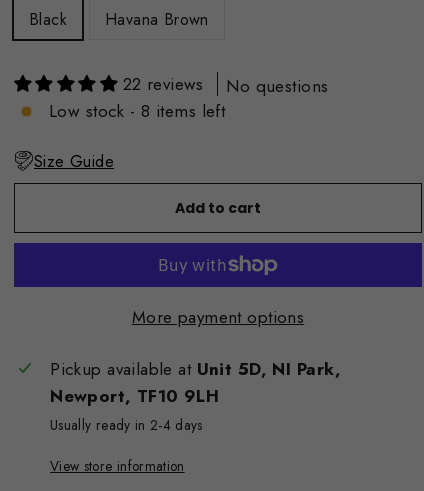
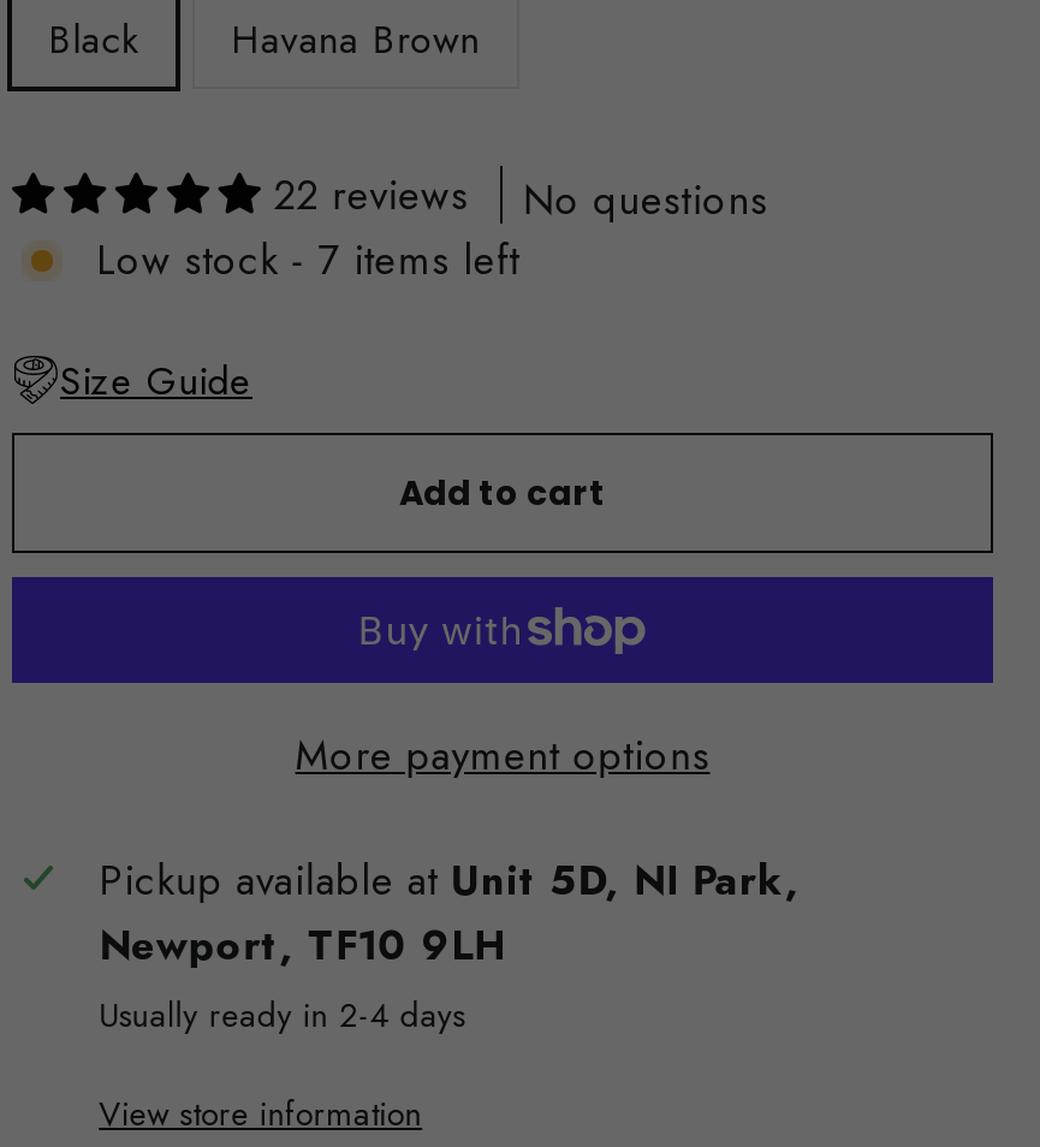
[49,99,225,123] Low stock - 8 items left -> [96,230,520,288] Low stock - 7 items left

